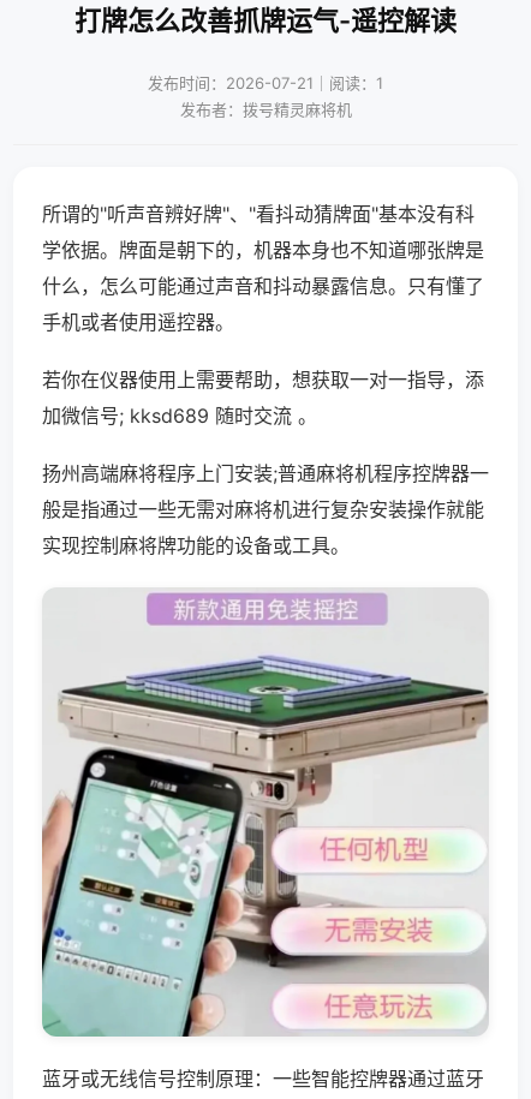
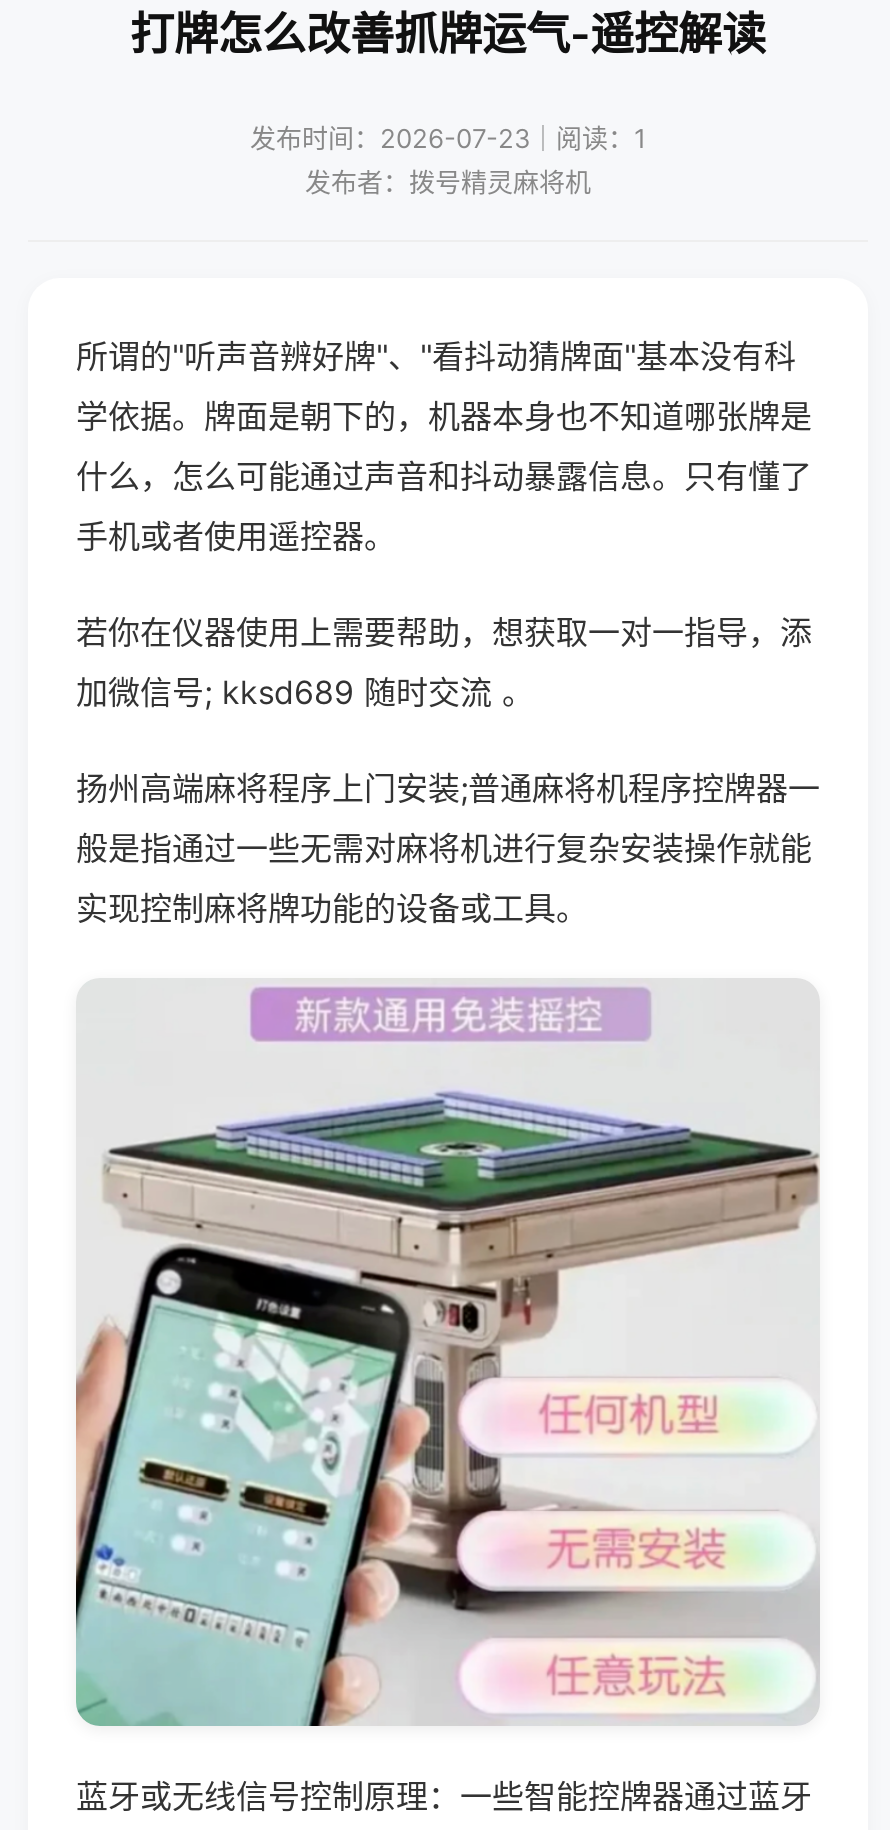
[148,73,383,92] 发布时间：2026-07-21｜阅读：1 -> [250,122,646,154] 发布时间：2026-07-23｜阅读：1

